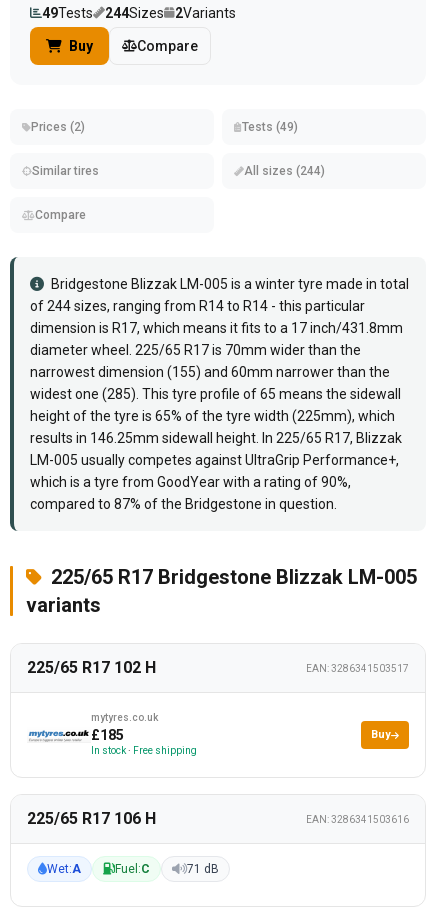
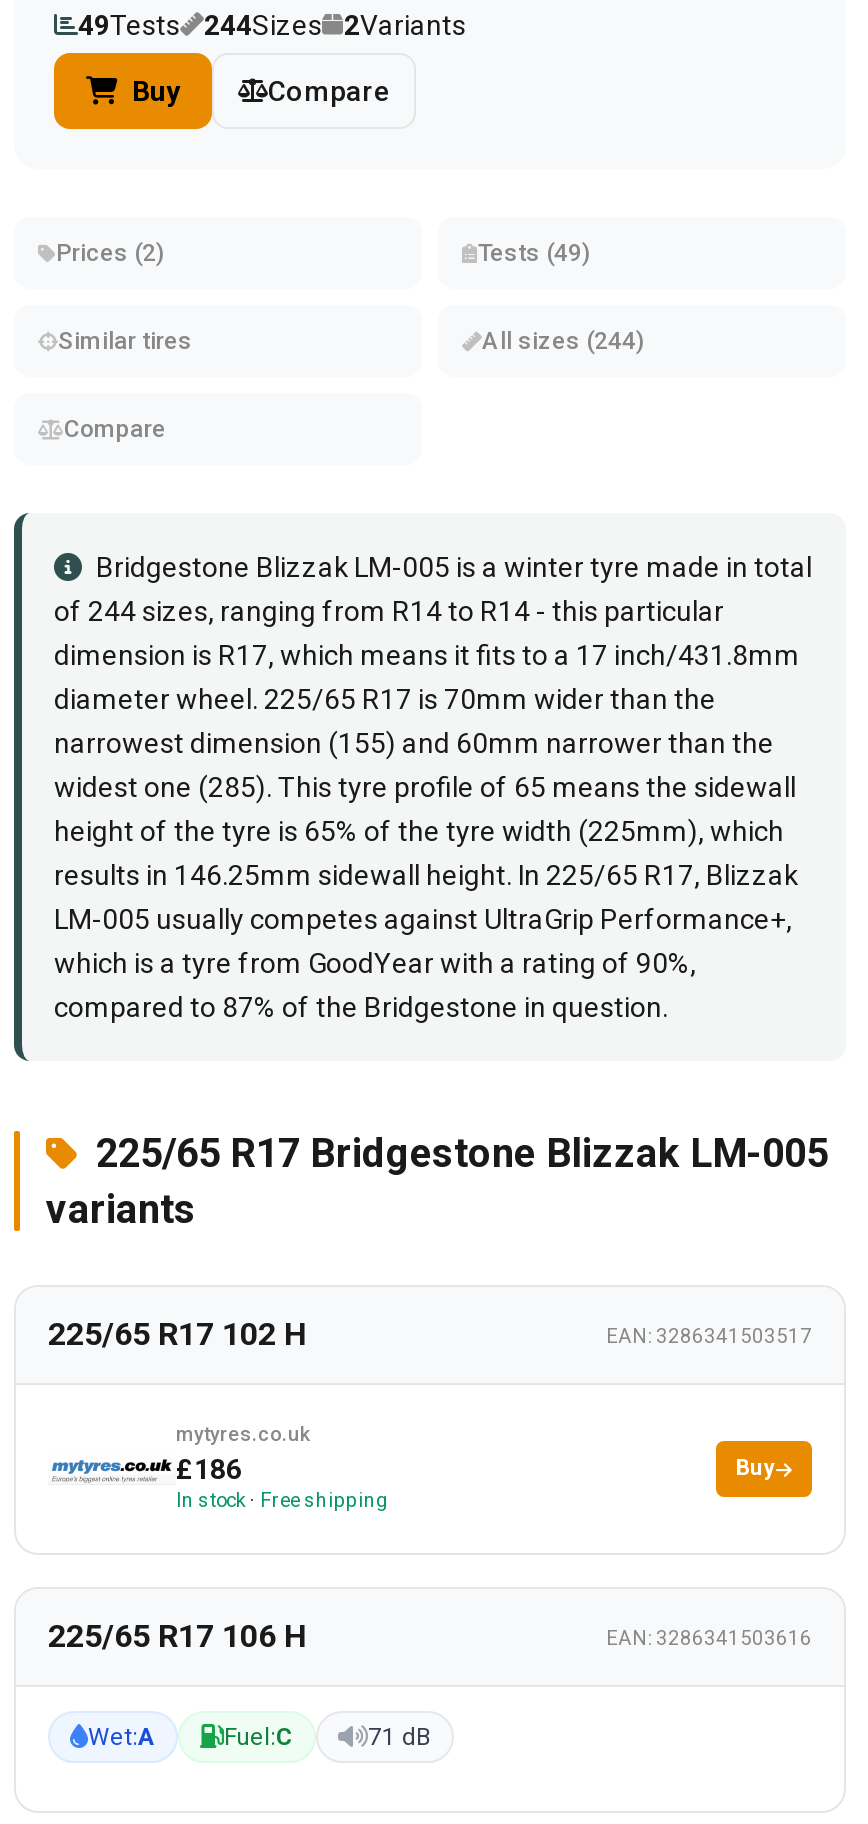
[91,727,124,743] £185 -> [176,1453,242,1485] £186

